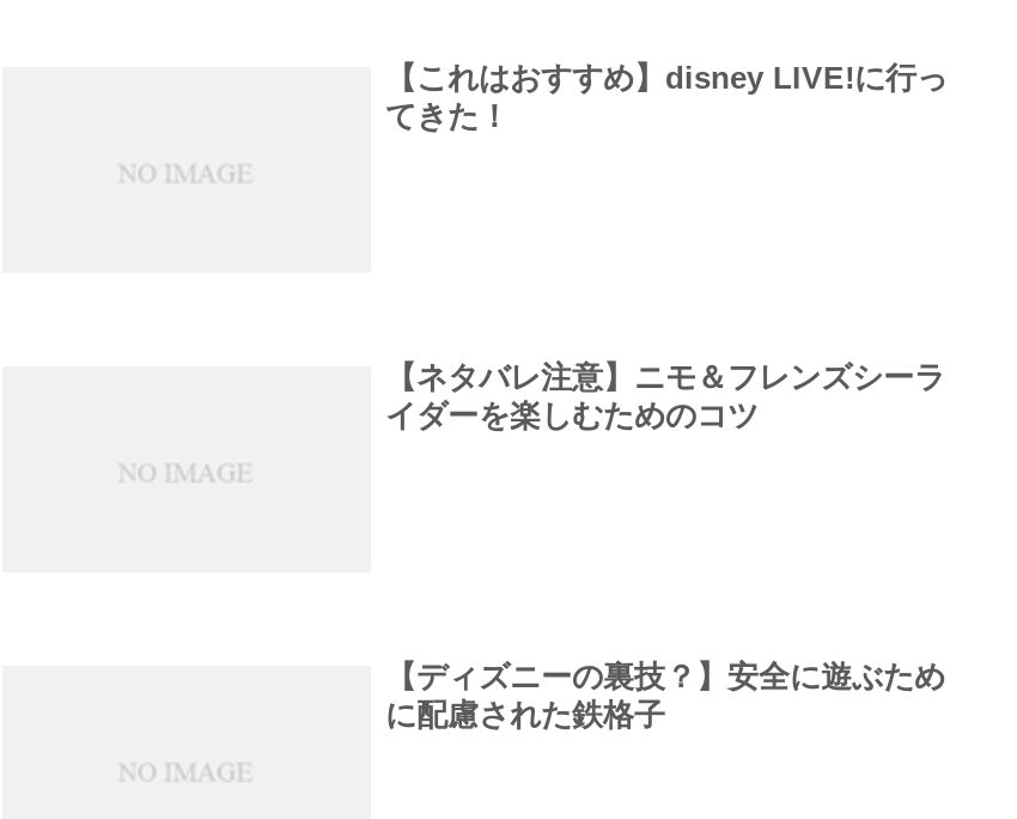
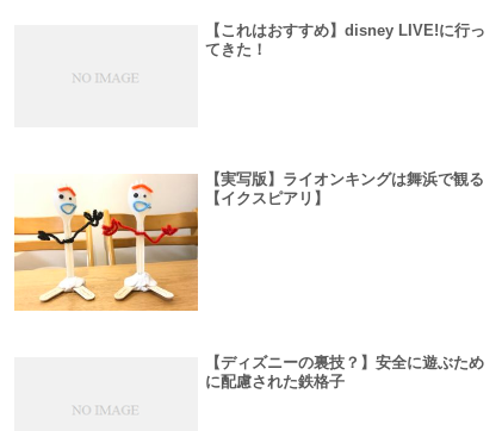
none -> [13,174,199,312] [image]
[385,359,945,433] 【ネタバレ注意】ニモ＆フレンズシーラ | イダーを楽しむためのコツ -> [205,170,484,207] 【実写版】ライオンキングは舞浜で観る | 【イクスピアリ】

